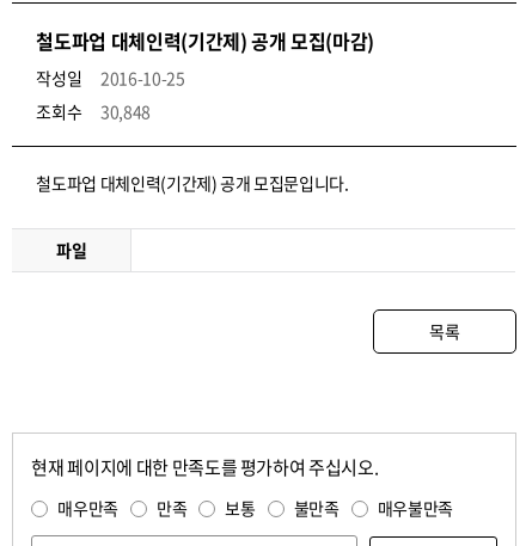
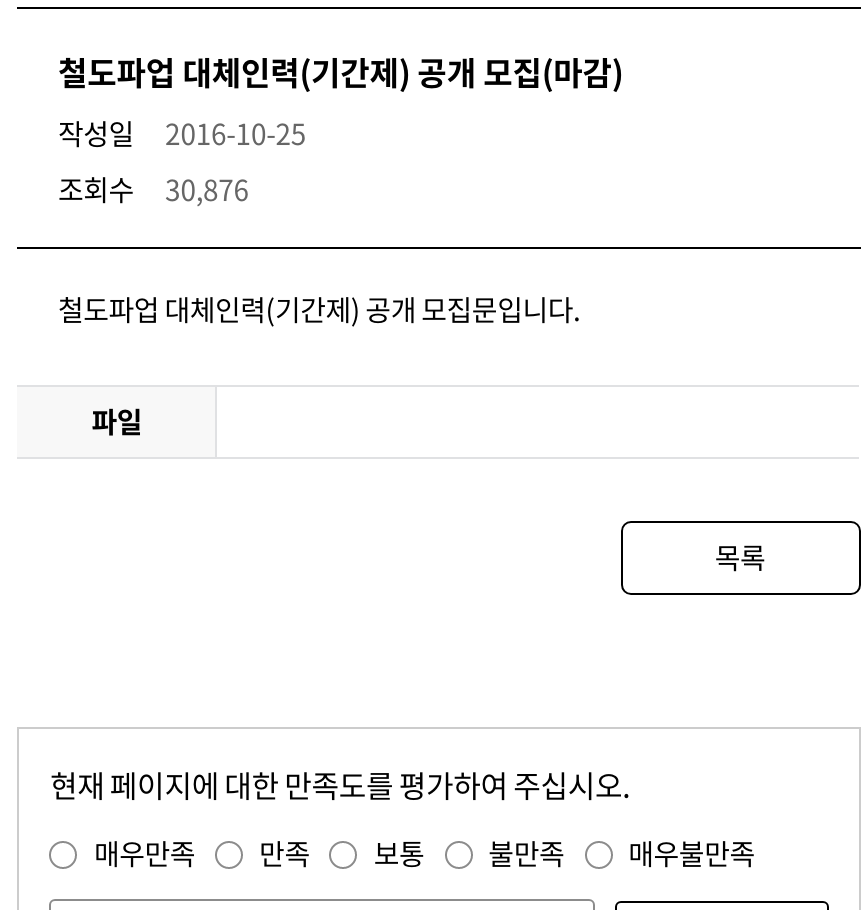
[36,99,151,123] 조회수 30,848 -> [58,169,249,209] 조회수 30,876

